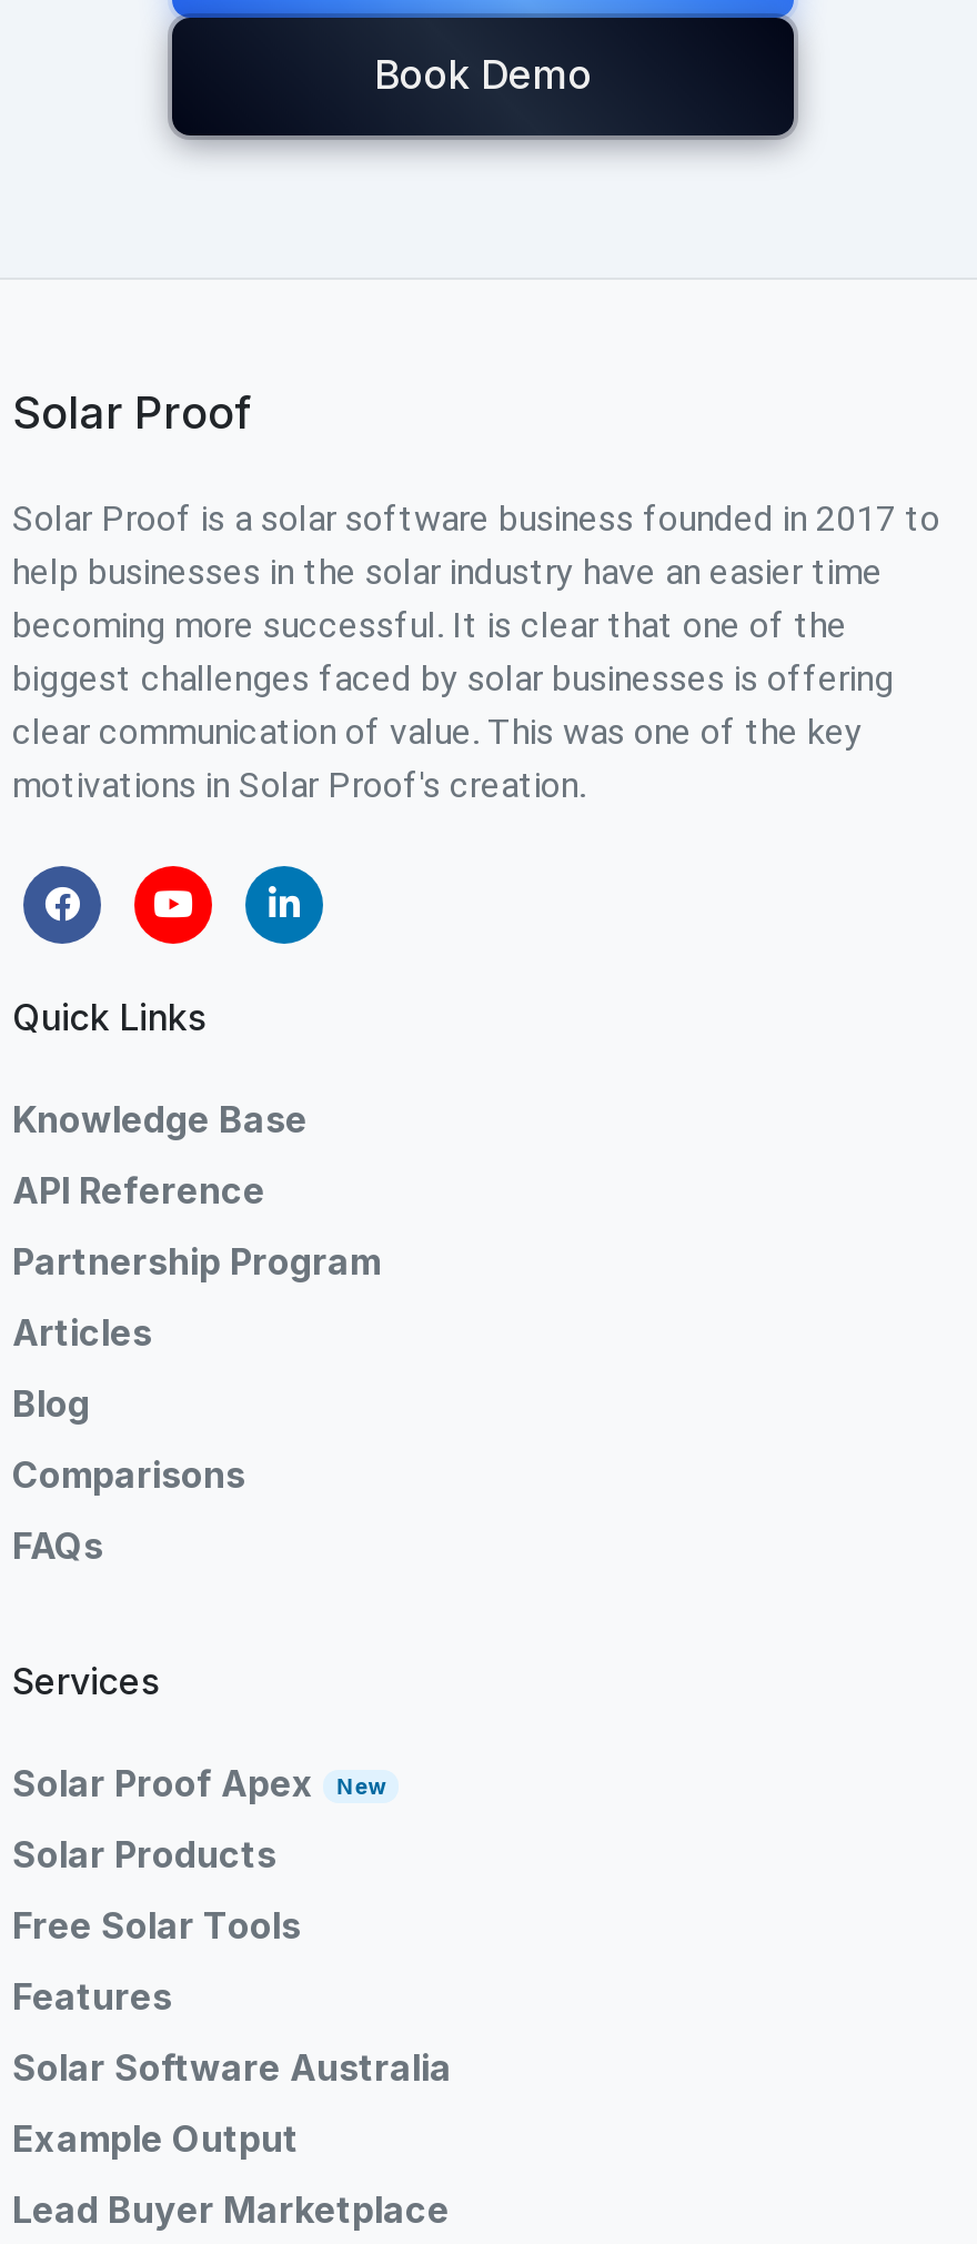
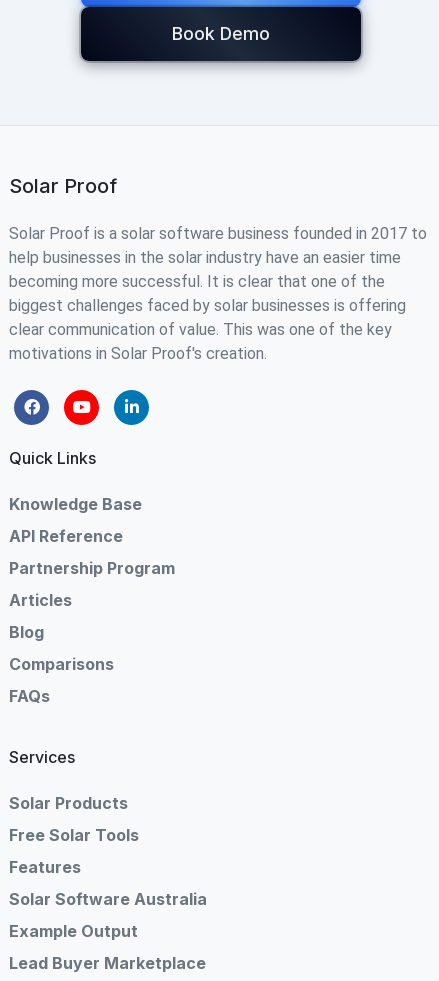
[12,1760,386,1805] Solar Proof Apex New -> none

